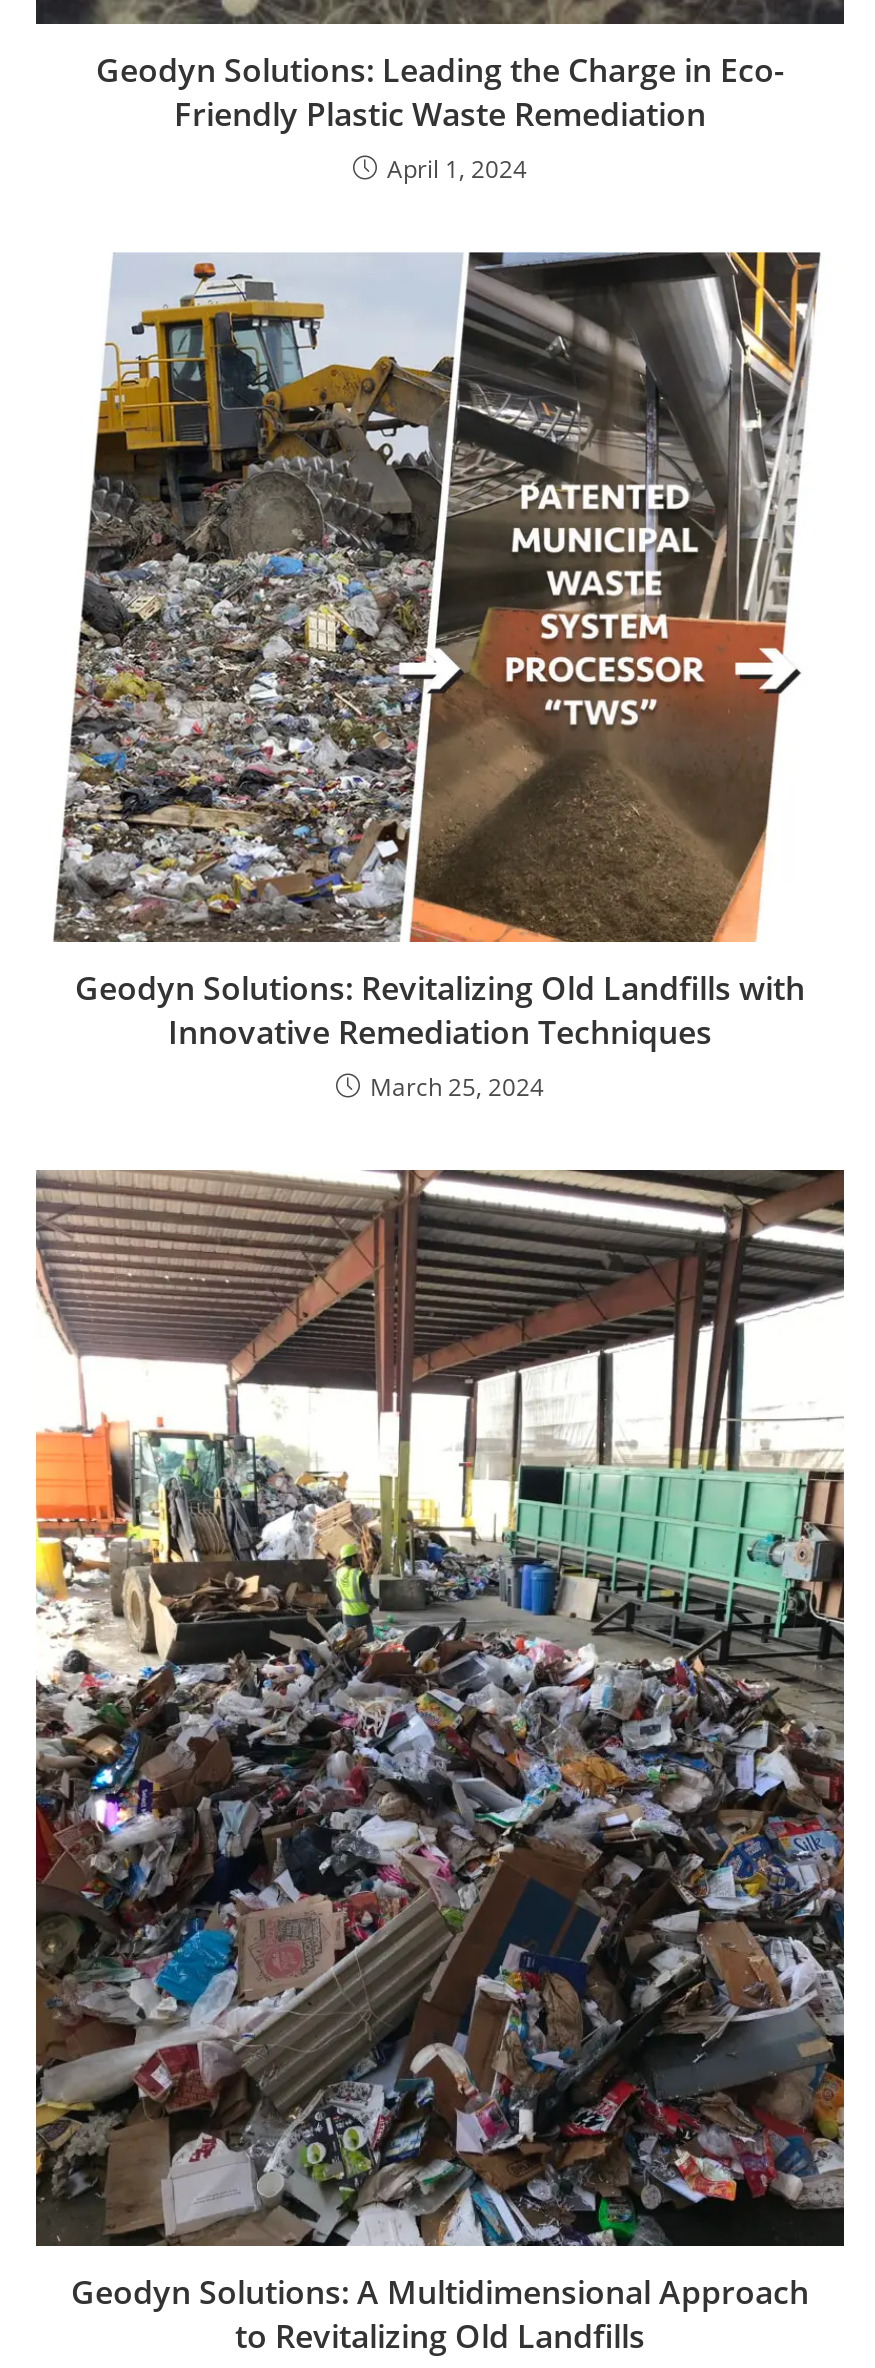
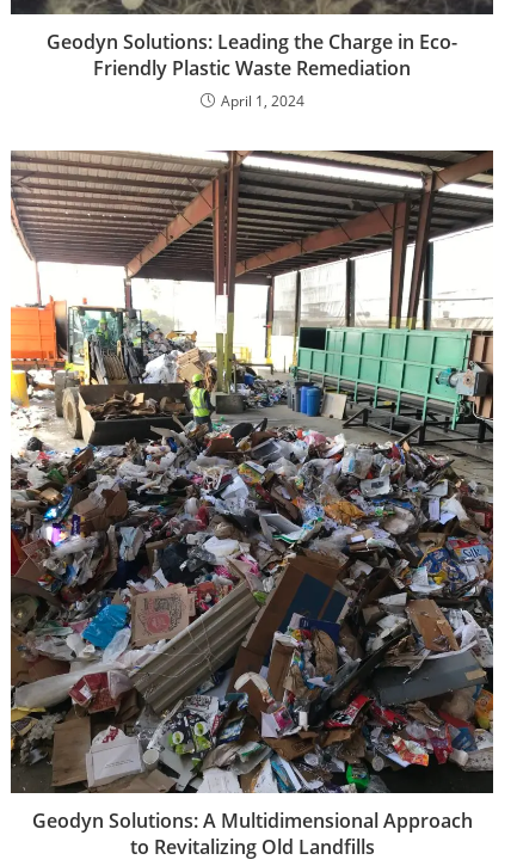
[36,250,844,1105] [image] | Geodyn Solutions: Revitalizing Old Landfills with | Innovative Remediation Techniques | March 25, 2024 -> none

